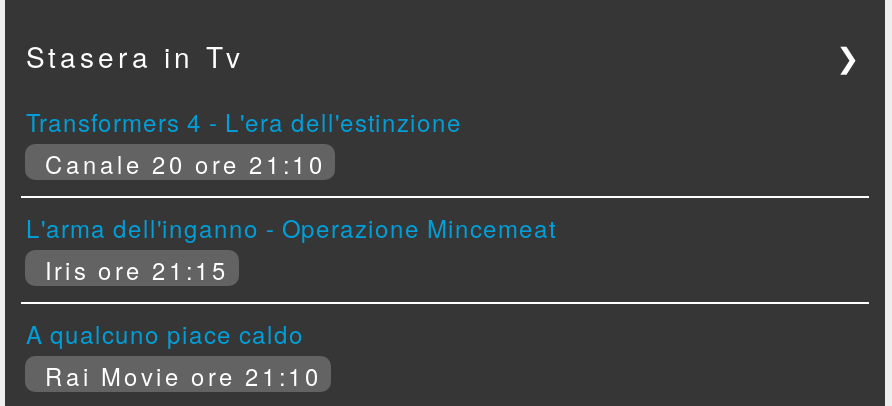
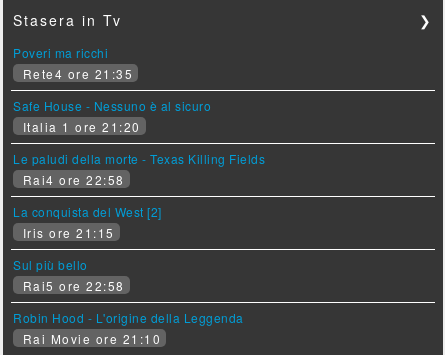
[26,104,556,244] Transformers 4 - L'era dell'estinzione | Canale 20 ore 21:10 | L'arma dell'inganno - Operazione Mincemeat -> [13,44,265,220] Poveri ma ricchi | Rete4 ore 21:35 | Safe House - Nessuno è al sicuro | Italia 1 ore 21:20 | Le paludi della morte - Texas Killing Fields | Rai4 ore 22:58 | La conquista del West [2]
[26,316,304,350] A qualcuno piace caldo -> [13,256,244,326] Sul più bello | Rai5 ore 22:58 | Robin Hood - L'origine della Leggenda

